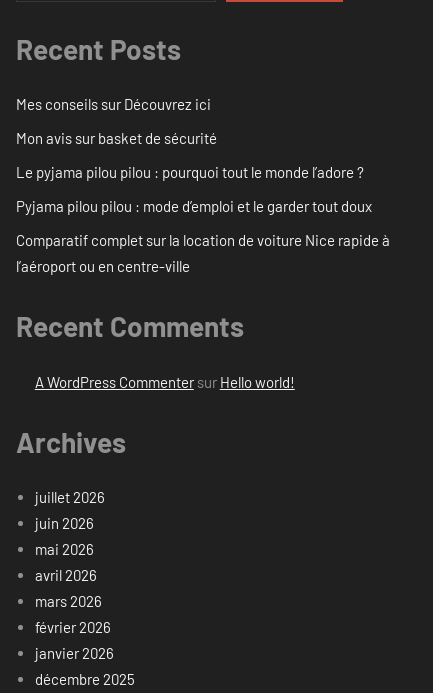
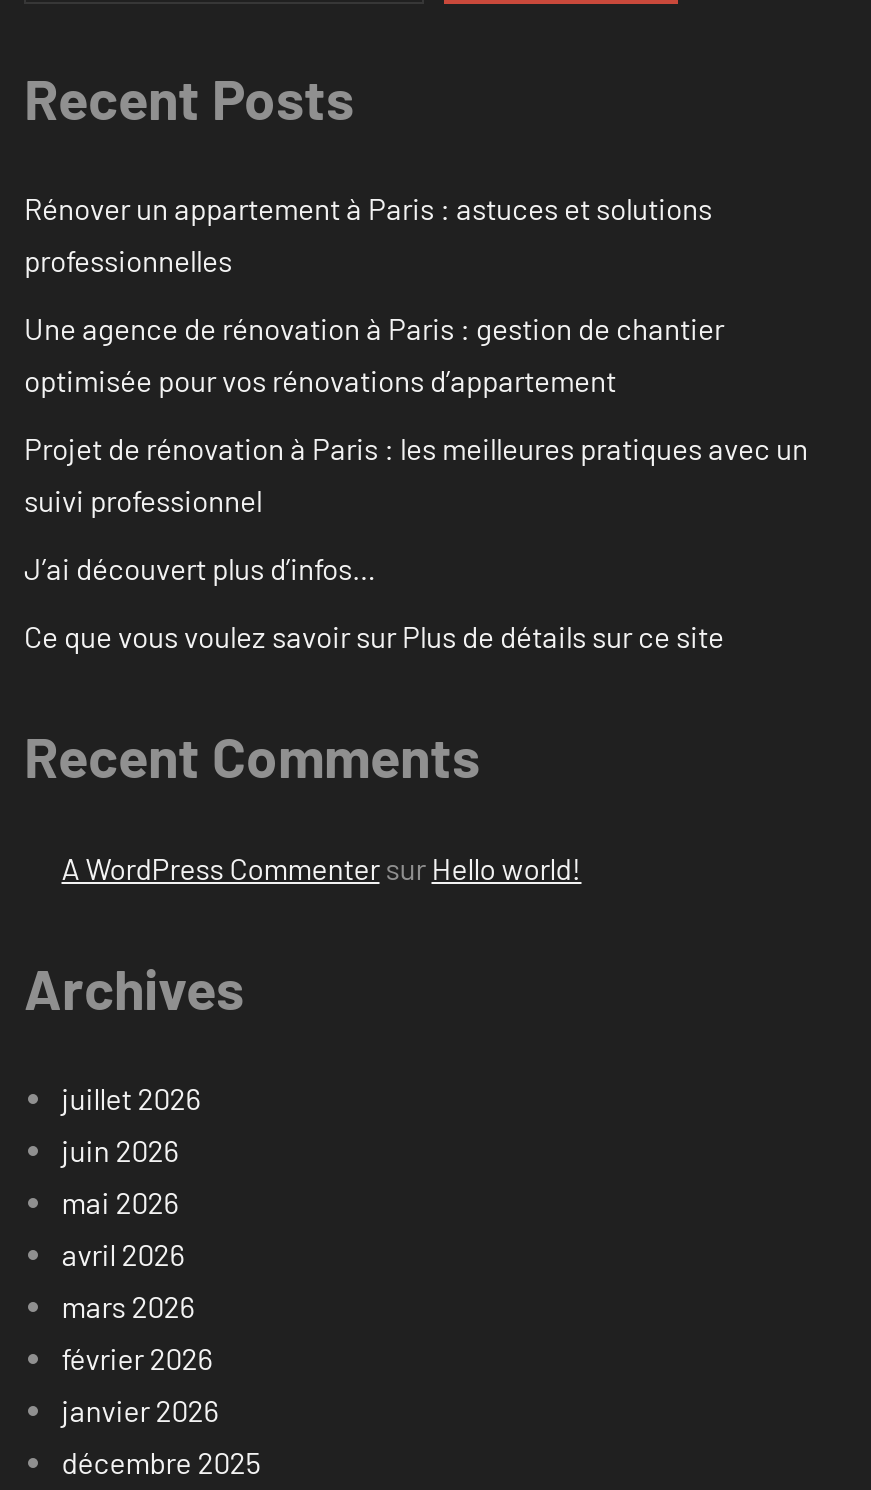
[16,95,211,113] Mes conseils sur Découvrez ici -> [24,191,712,279] Rénover un appartement à Paris : astuces et solutions | professionnelles
[16,129,217,147] Mon avis sur basket de sécurité -> [24,311,724,399] Une agence de rénovation à Paris : gestion de chantier | optimisée pour vos rénovations d’appartement
[16,163,364,181] Le pyjama pilou pilou : pourquoi tout le monde l’adore ? -> [24,431,808,519] Projet de rénovation à Paris : les meilleures pratiques avec un | suivi professionnel
[16,197,372,215] Pyjama pilou pilou : mode d’emploi et le garder tout doux -> [24,551,376,587] J’ai découvert plus d’infos…
[16,231,390,275] Comparatif complet sur la location de voiture Nice rapide à | l’aéroport ou en centre-ville -> [24,619,724,655] Ce que vous voulez savoir sur Plus de détails sur ce site

